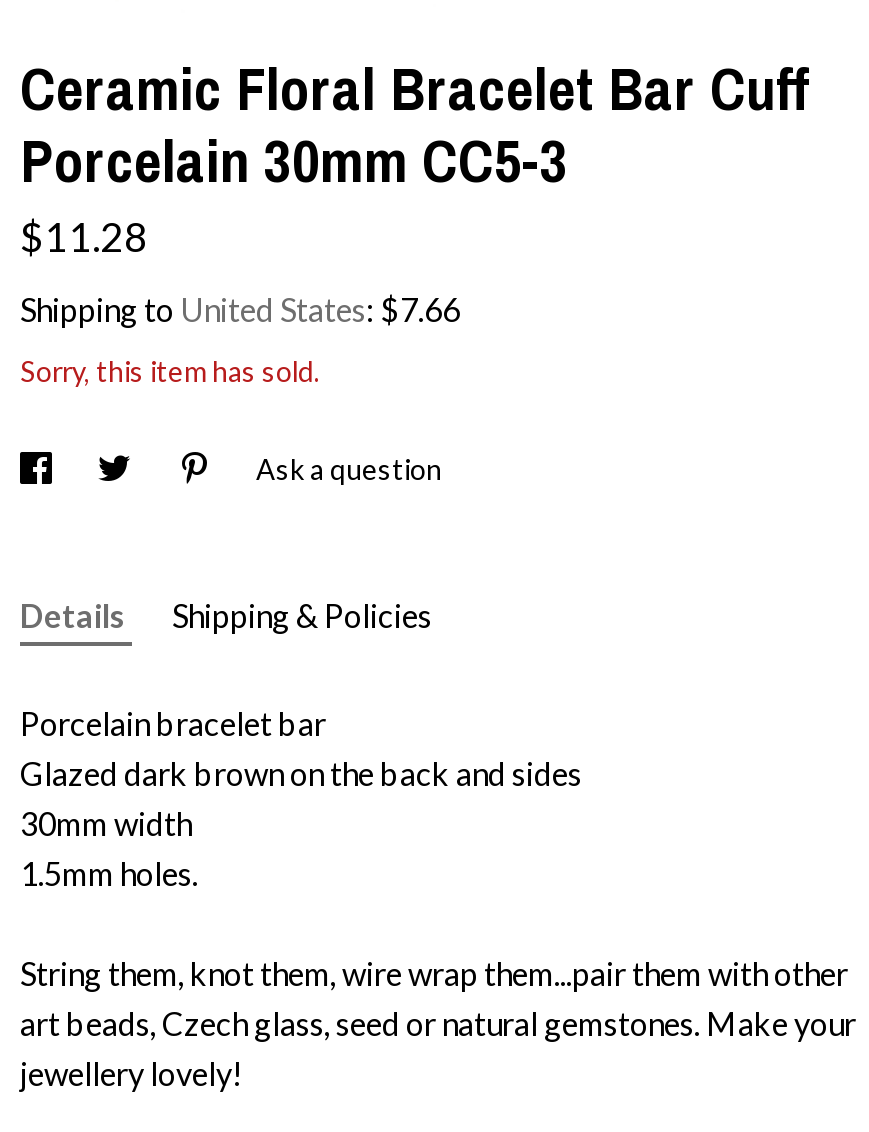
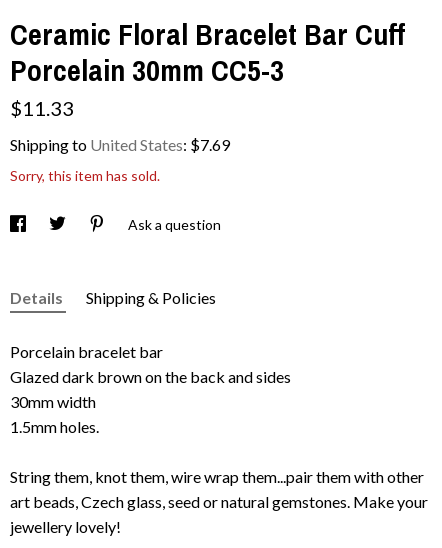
[20,212,148,260] $11.28 -> [10,96,74,120] $11.33
[20,290,460,328] Shipping to United States: $7.66 -> [10,135,230,154] Shipping to United States: $7.69

